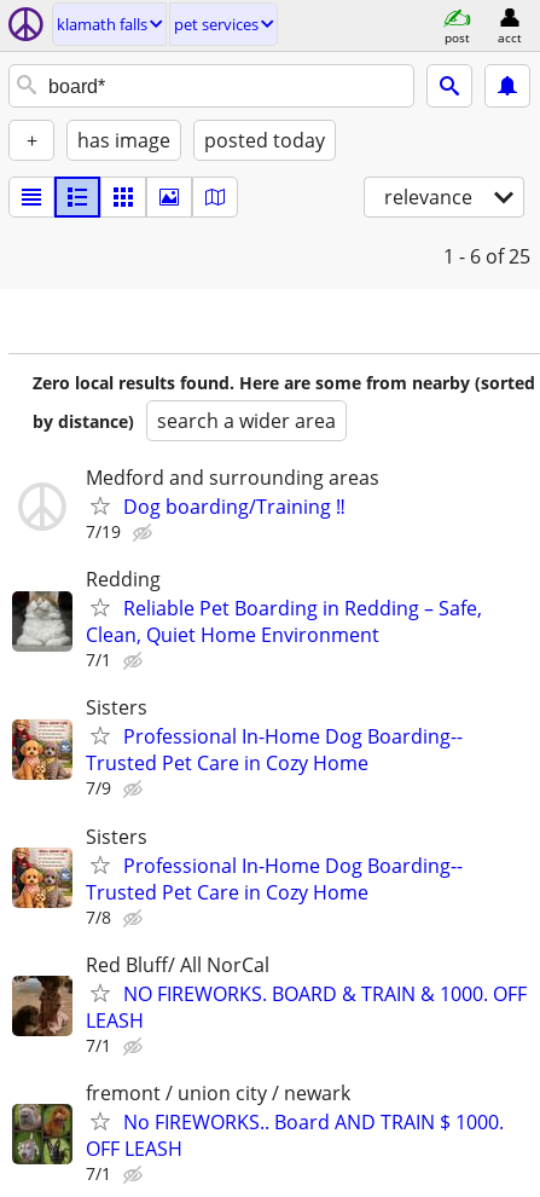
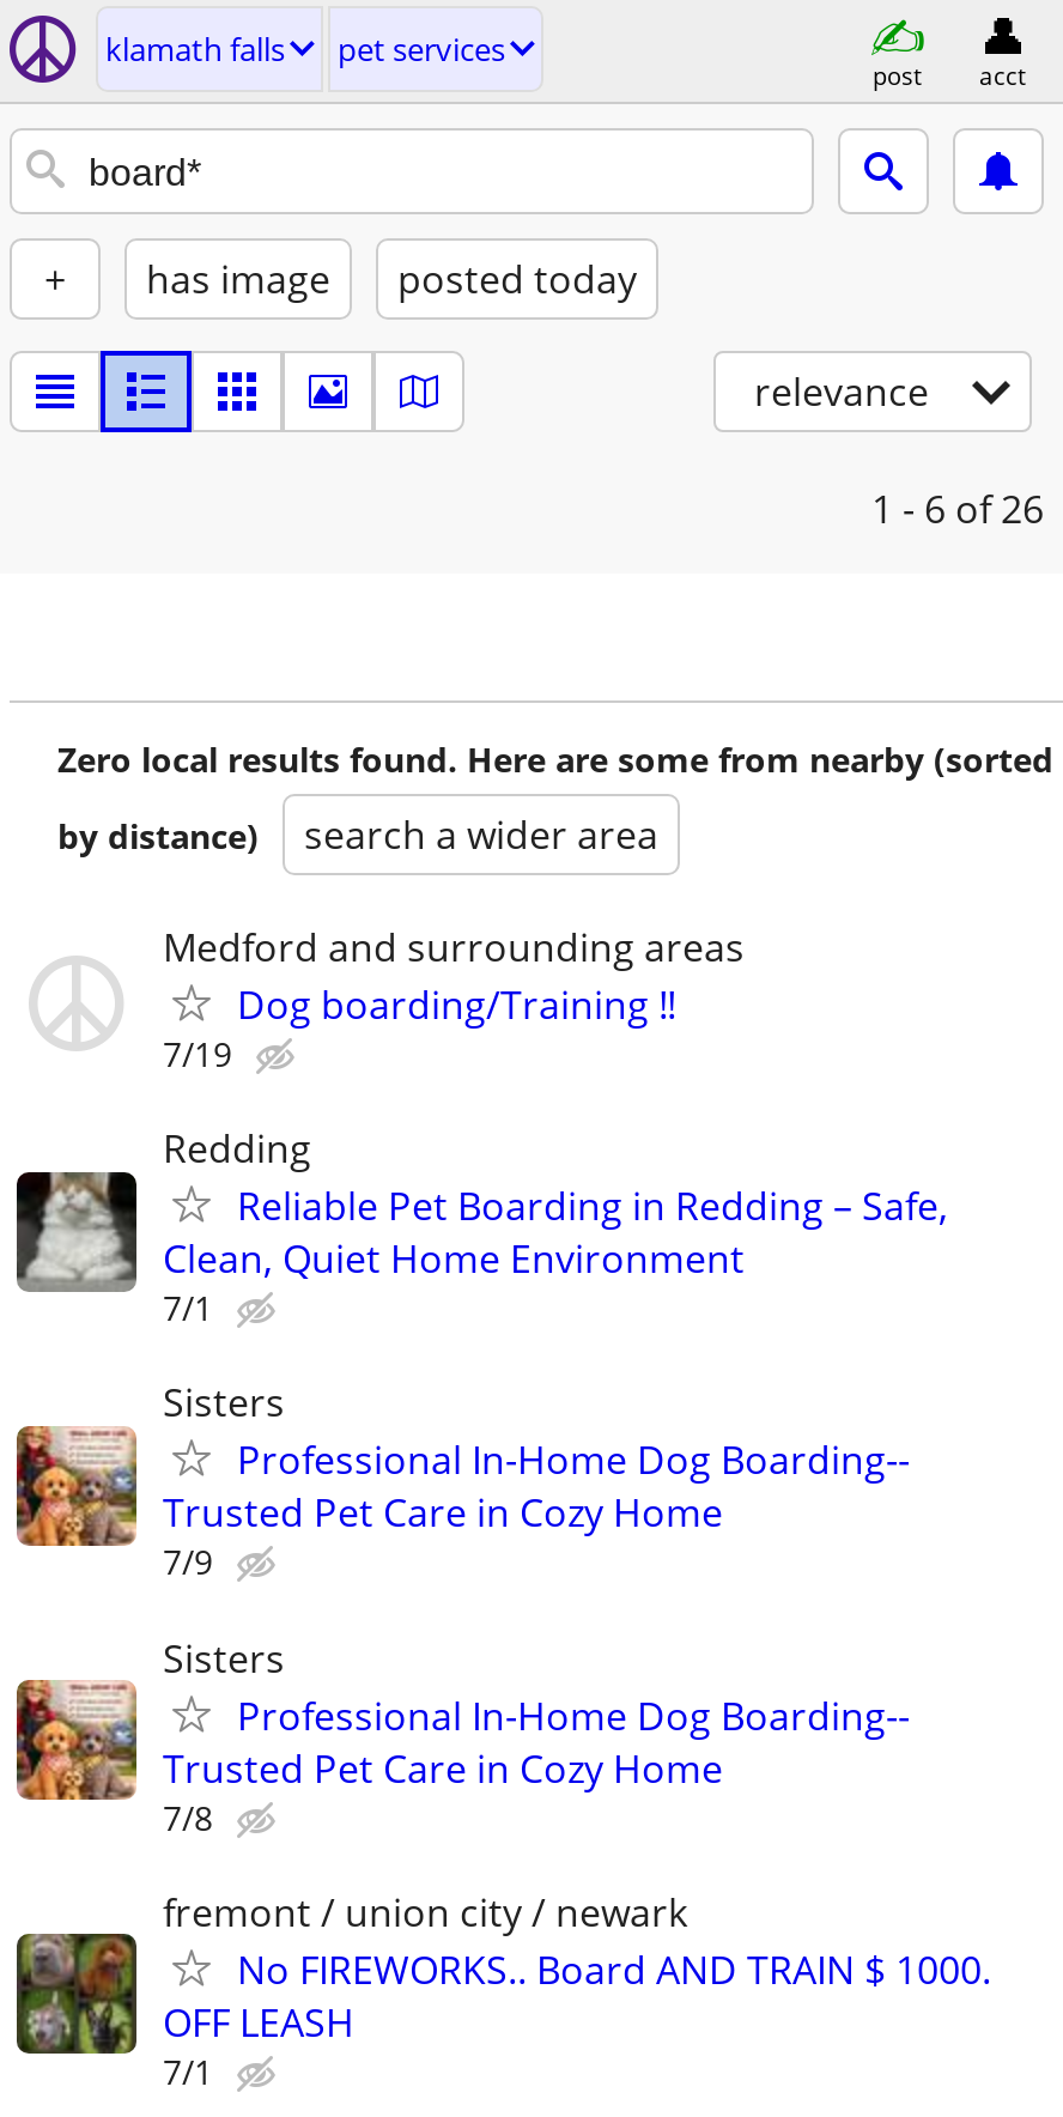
[443,243,530,270] 1 - 6 of 25 -> [871,483,1044,535] 1 - 6 of 26
[11,951,527,1057] [image] | Red Bluff/ All NorCal | NO FIREWORKS. BOARD & TRAIN & 1000. OFF | LEASH | 7/1 -> none

